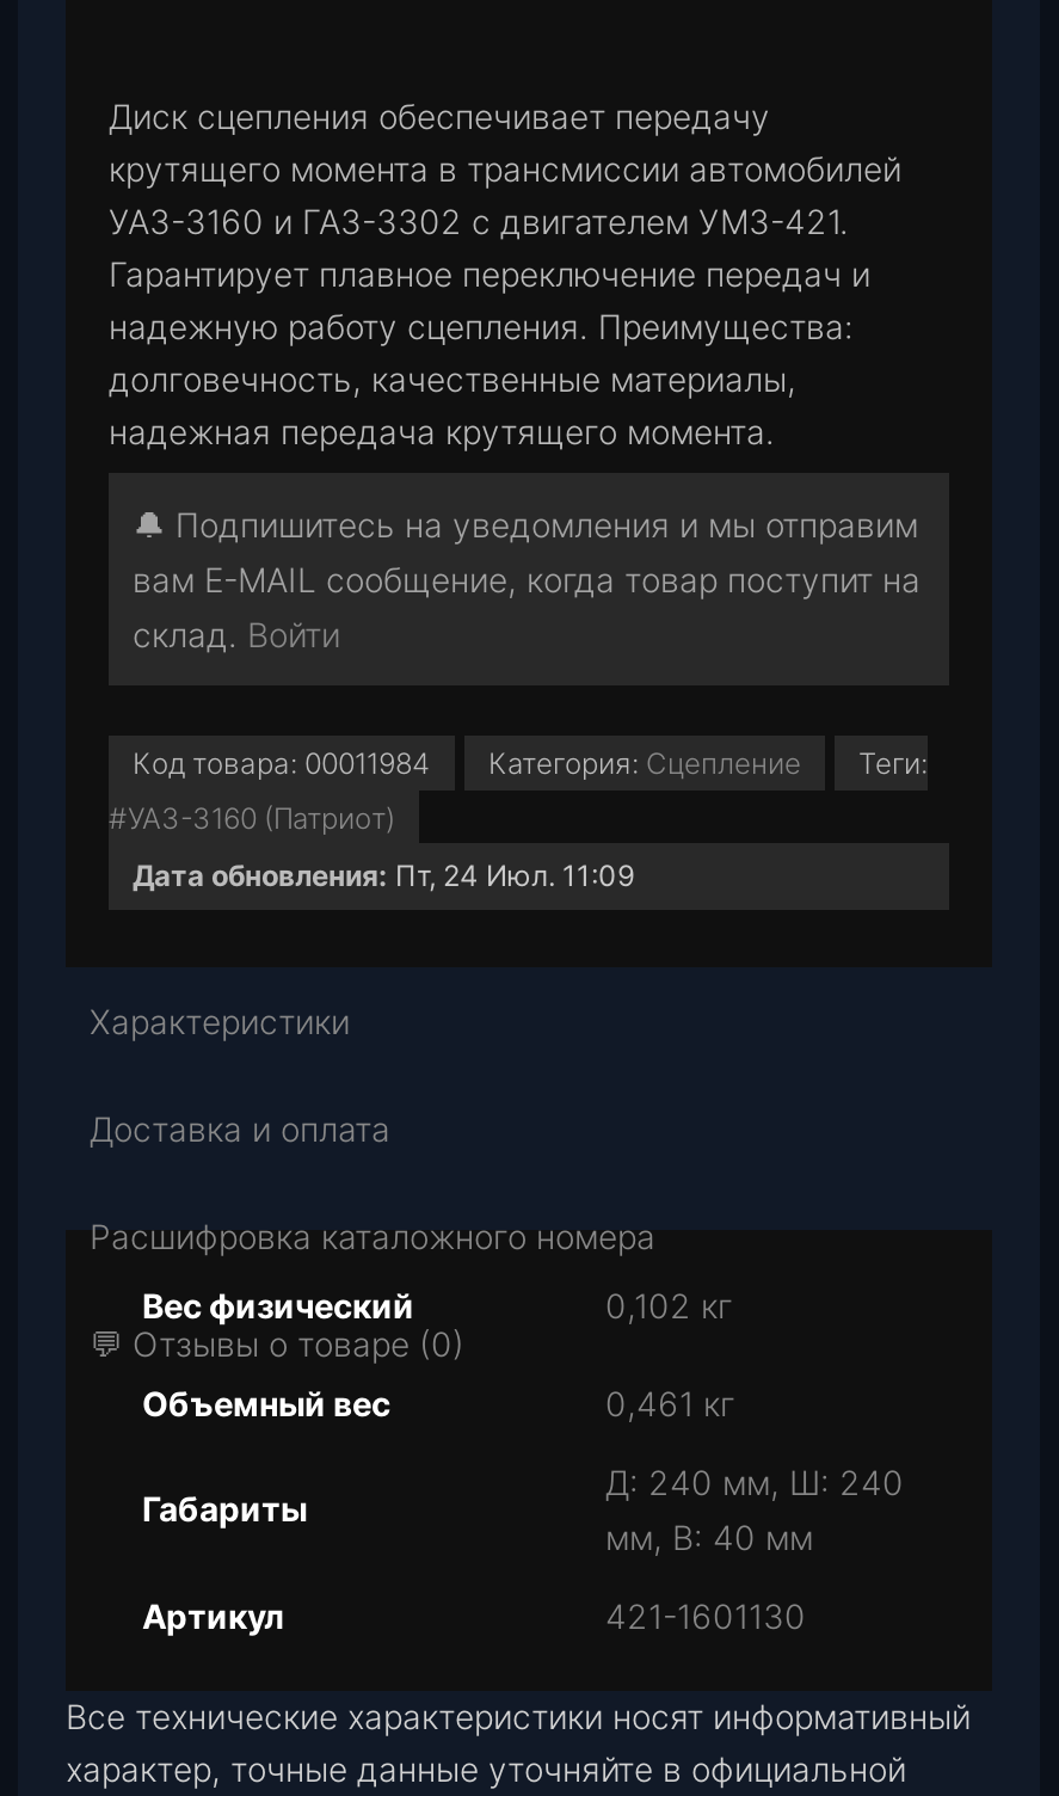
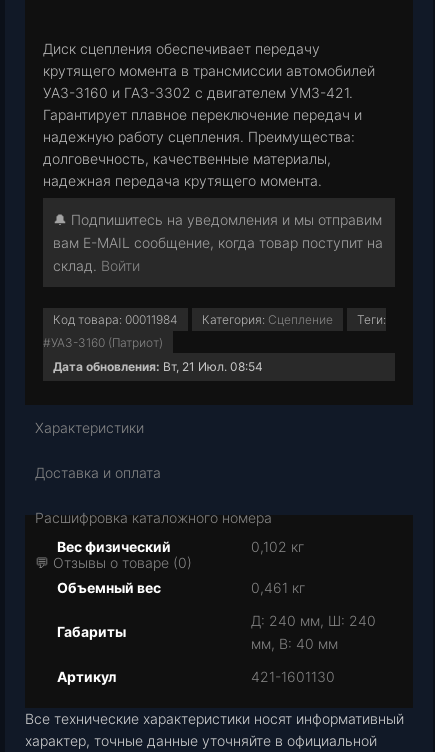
[133,857,634,893] Дата обновления: Пт, 24 Июл. 11:09 -> [53,359,263,374] Дата обновления: Вт, 21 Июл. 08:54

